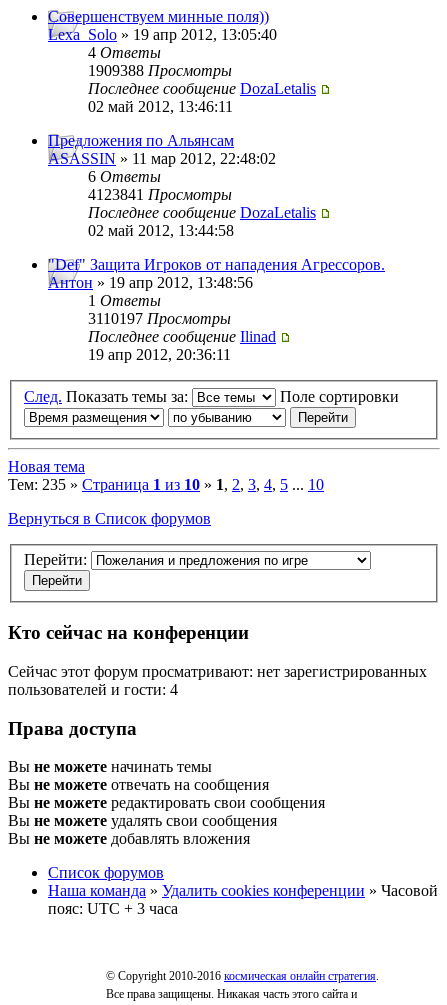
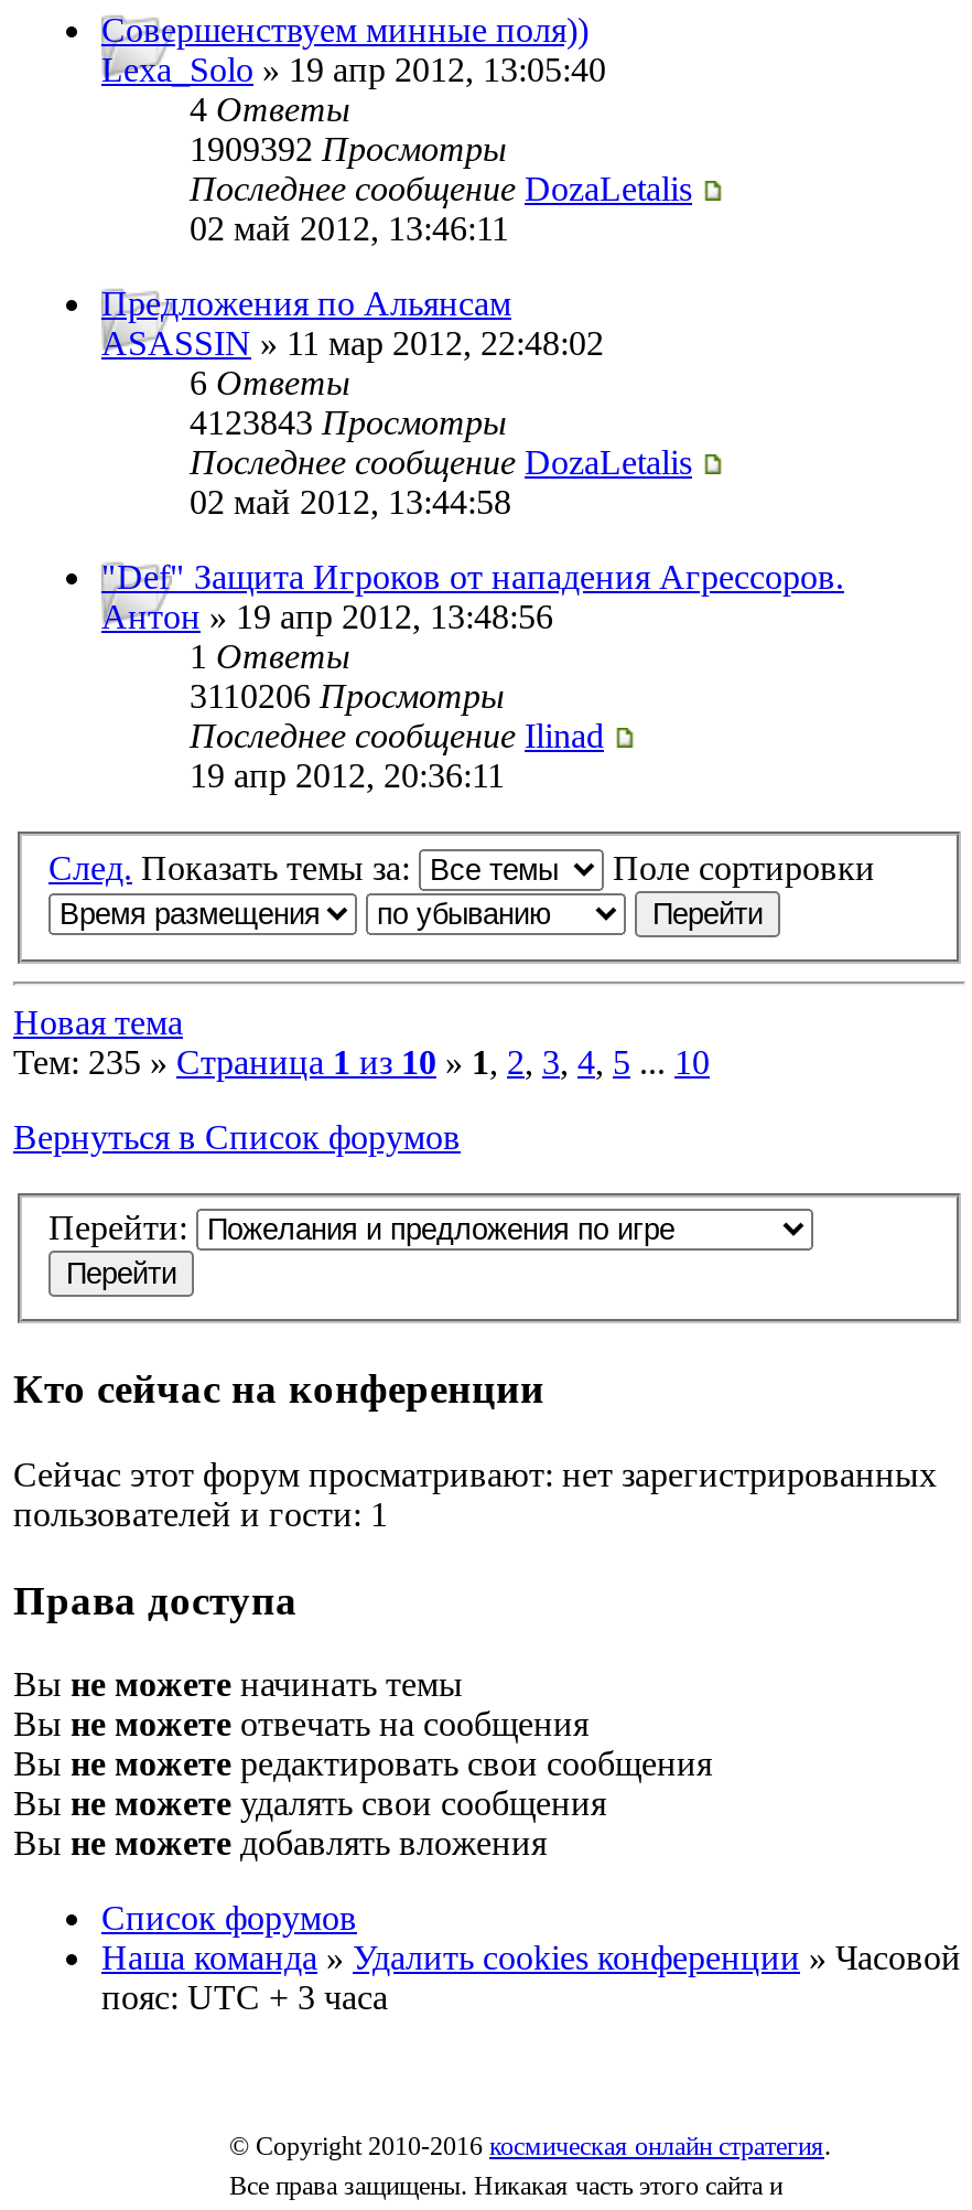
[88,62,232,79] 1909388 Просмотры -> [190,131,507,168] 1909392 Просмотры
[88,186,232,203] 4123841 Просмотры -> [190,404,507,442] 4123843 Просмотры
[88,310,231,327] 3110197 Просмотры -> [190,678,505,715] 3110206 Просмотры
[8,681,178,698] пользователей и гости: 4 -> [13,1495,388,1533] пользователей и гости: 1

